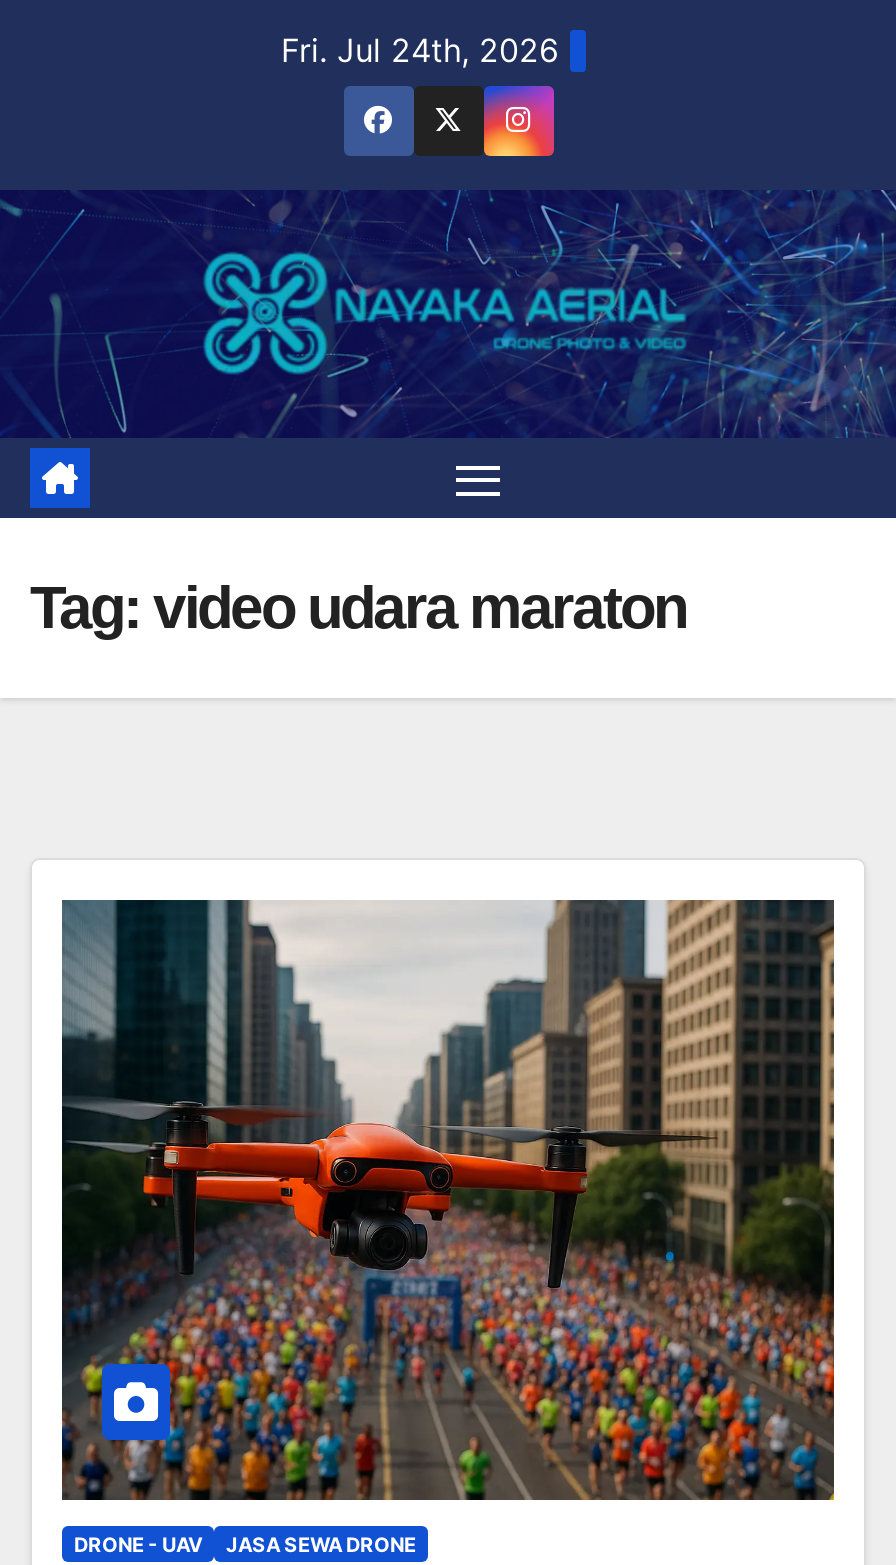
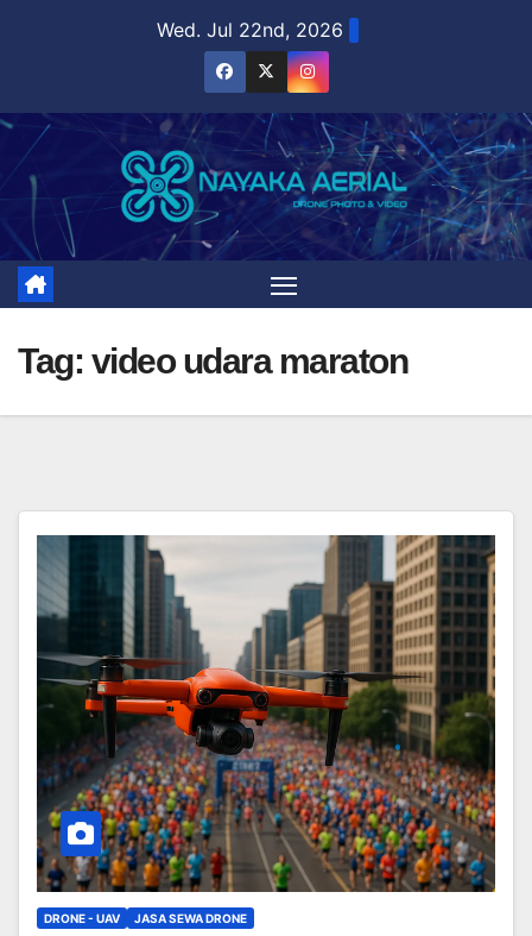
[281,30,559,70] Fri. Jul 24th, 2026 -> [156,18,343,42] Wed. Jul 22nd, 2026

